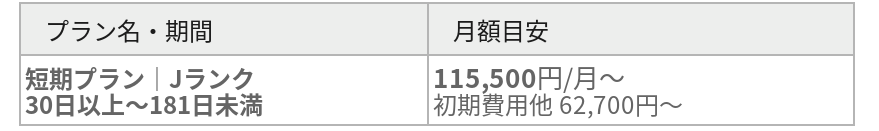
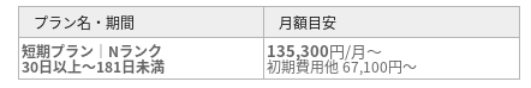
[25,60,255,94] 短期プラン｜Jランク -> [22,41,162,61] 短期プラン｜Nランク
[433,58,625,96] 115,500円/月～ -> [267,39,382,62] 135,300円/月～
[433,86,683,120] 初期費用他 62,700円～ -> [267,56,417,76] 初期費用他 67,100円～

